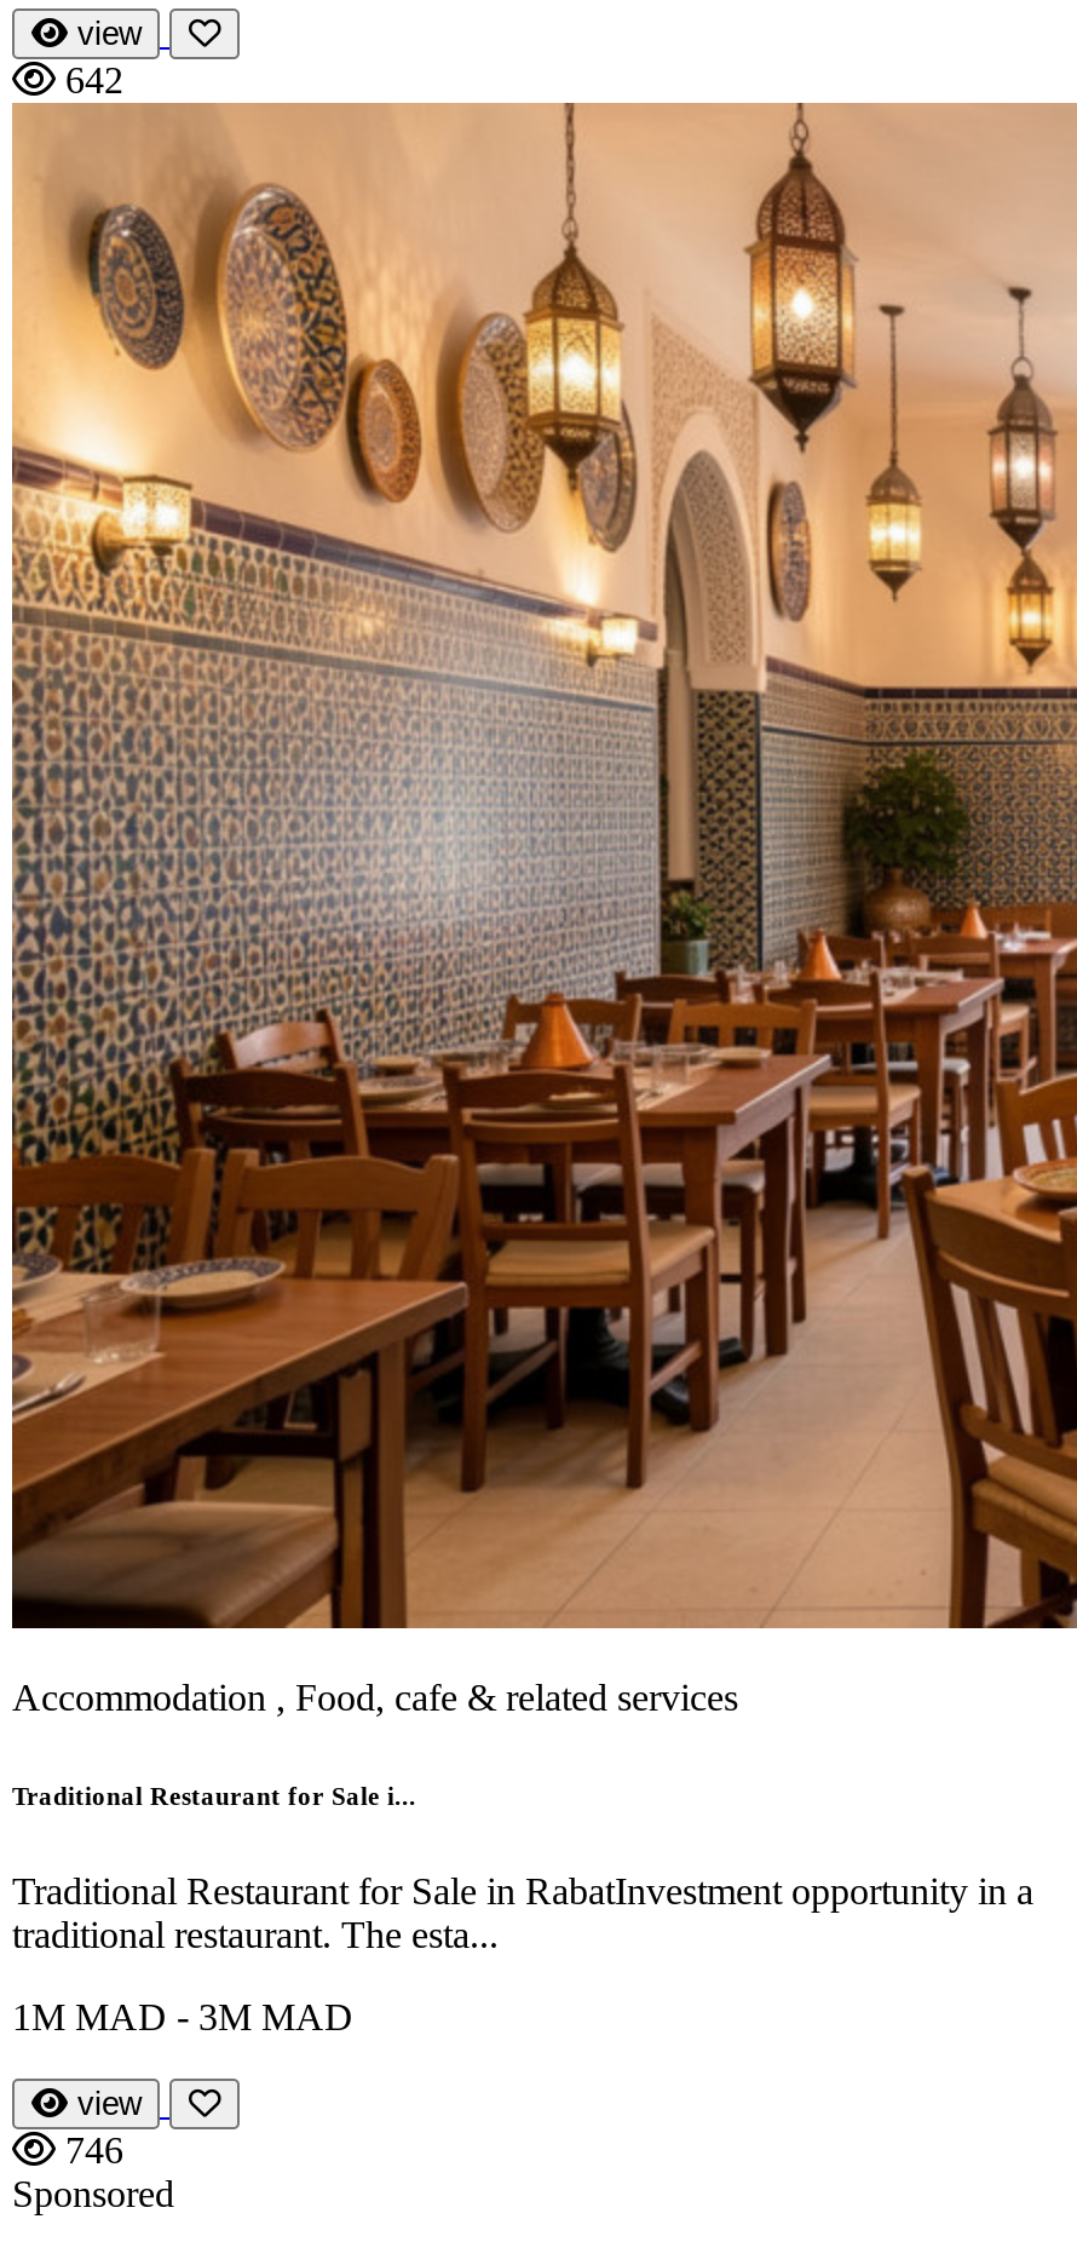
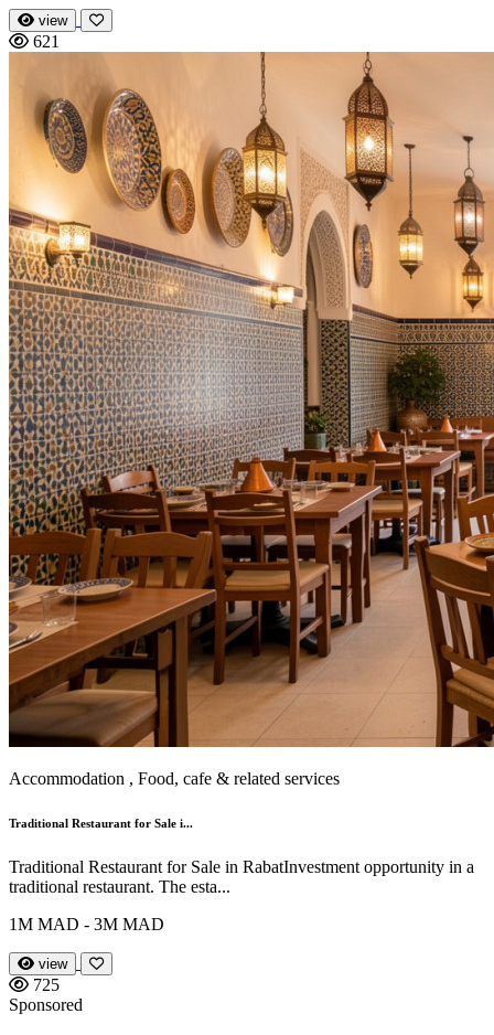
[65,58,123,100] 642 -> [33,32,60,50] 621
[65,2128,123,2169] 746 -> [33,975,60,994] 725

